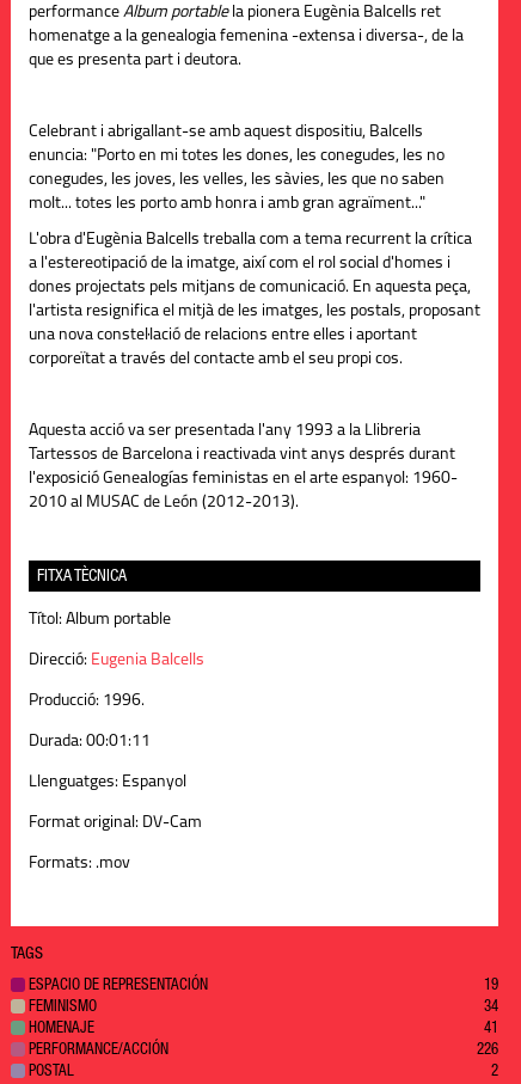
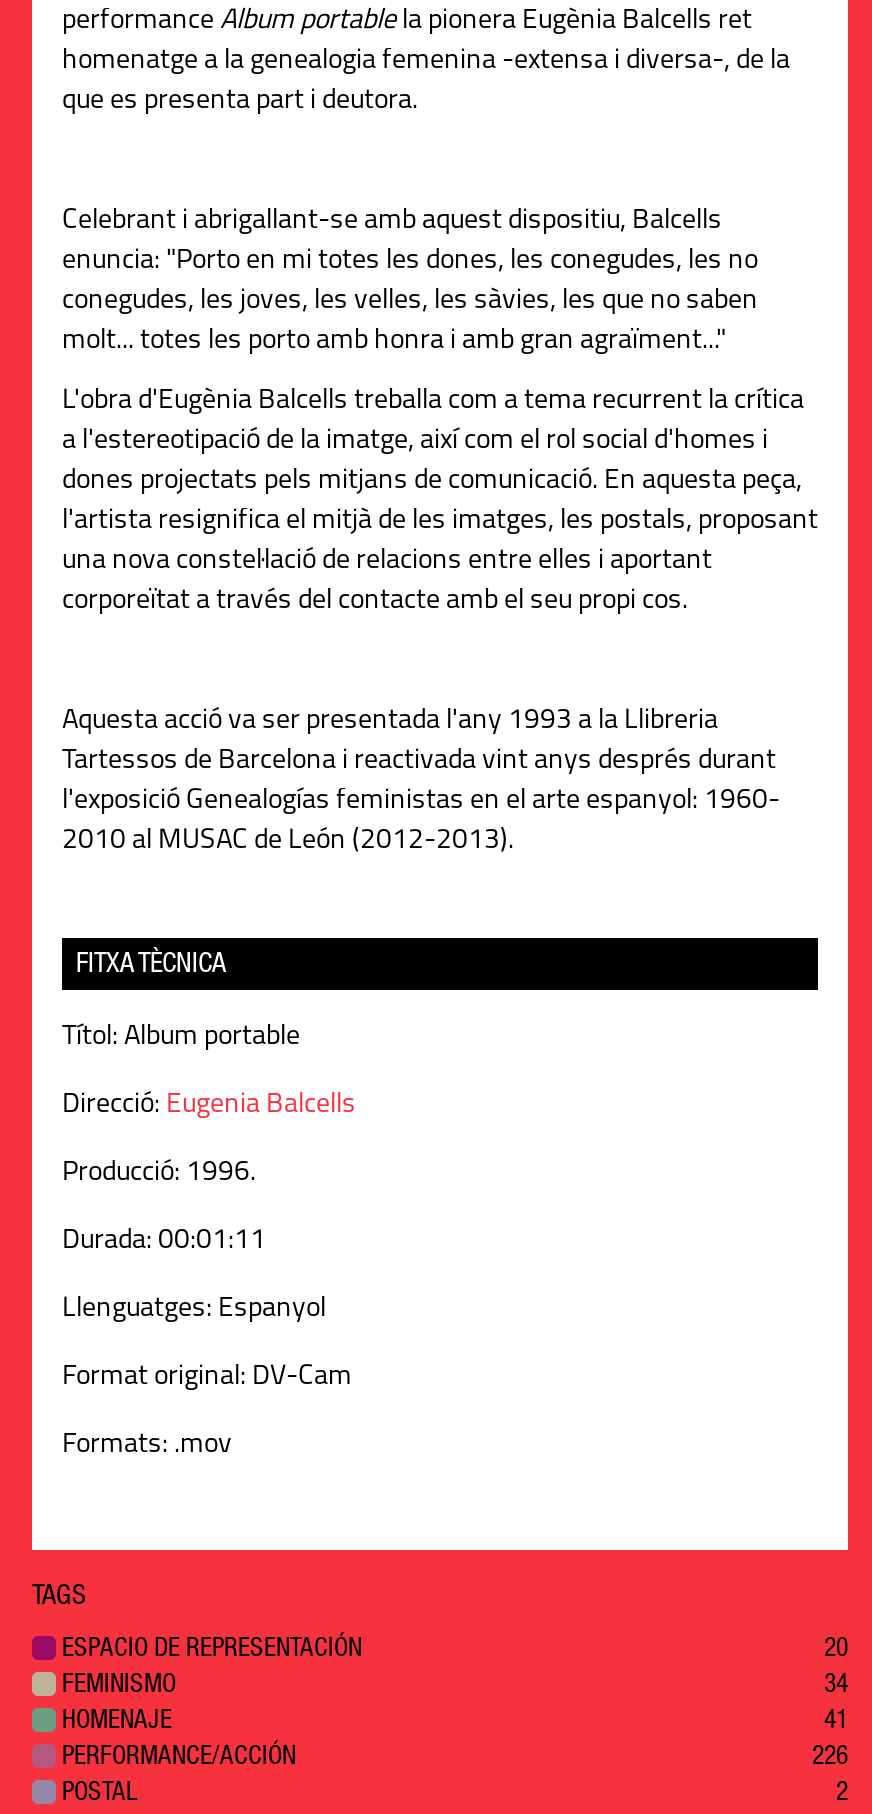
[484,979,498,995] 19 -> [824,1638,848,1664] 20

